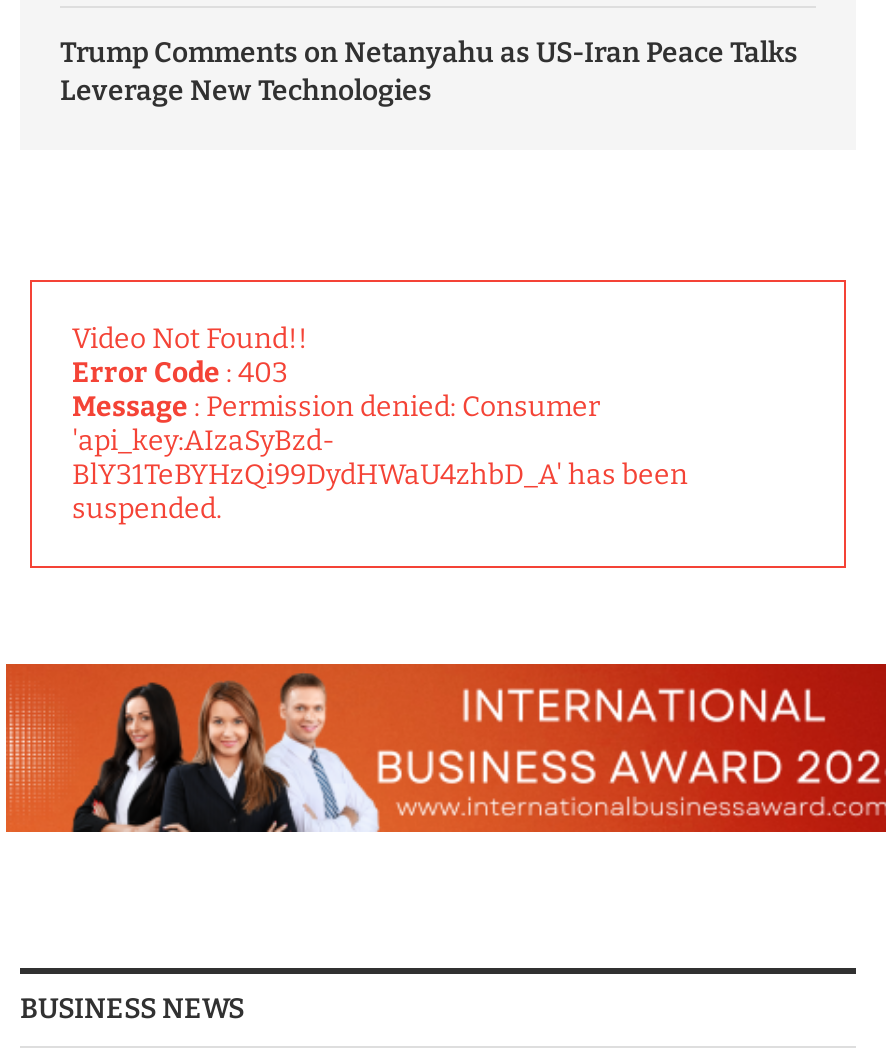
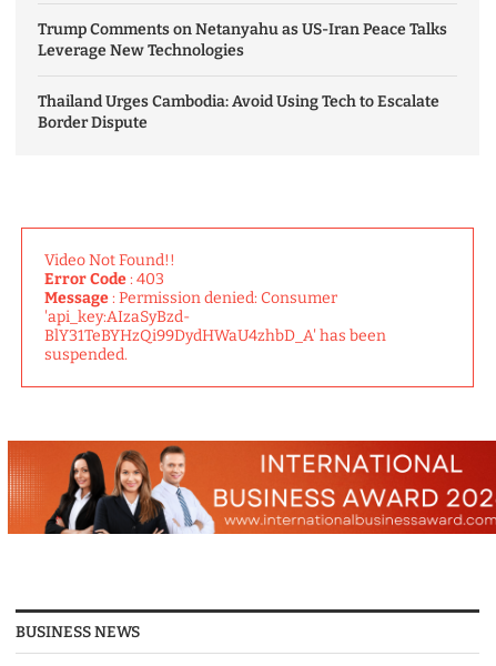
none -> [38,92,439,132] Thailand Urges Cambodia: Avoid Using Tech to Escalate | Border Dispute

